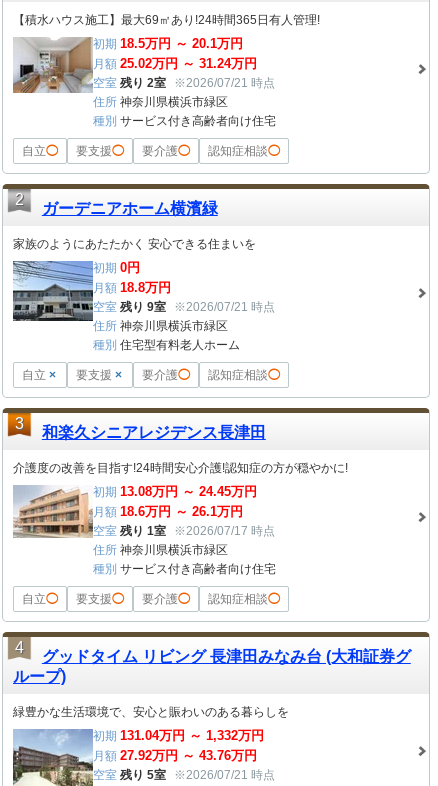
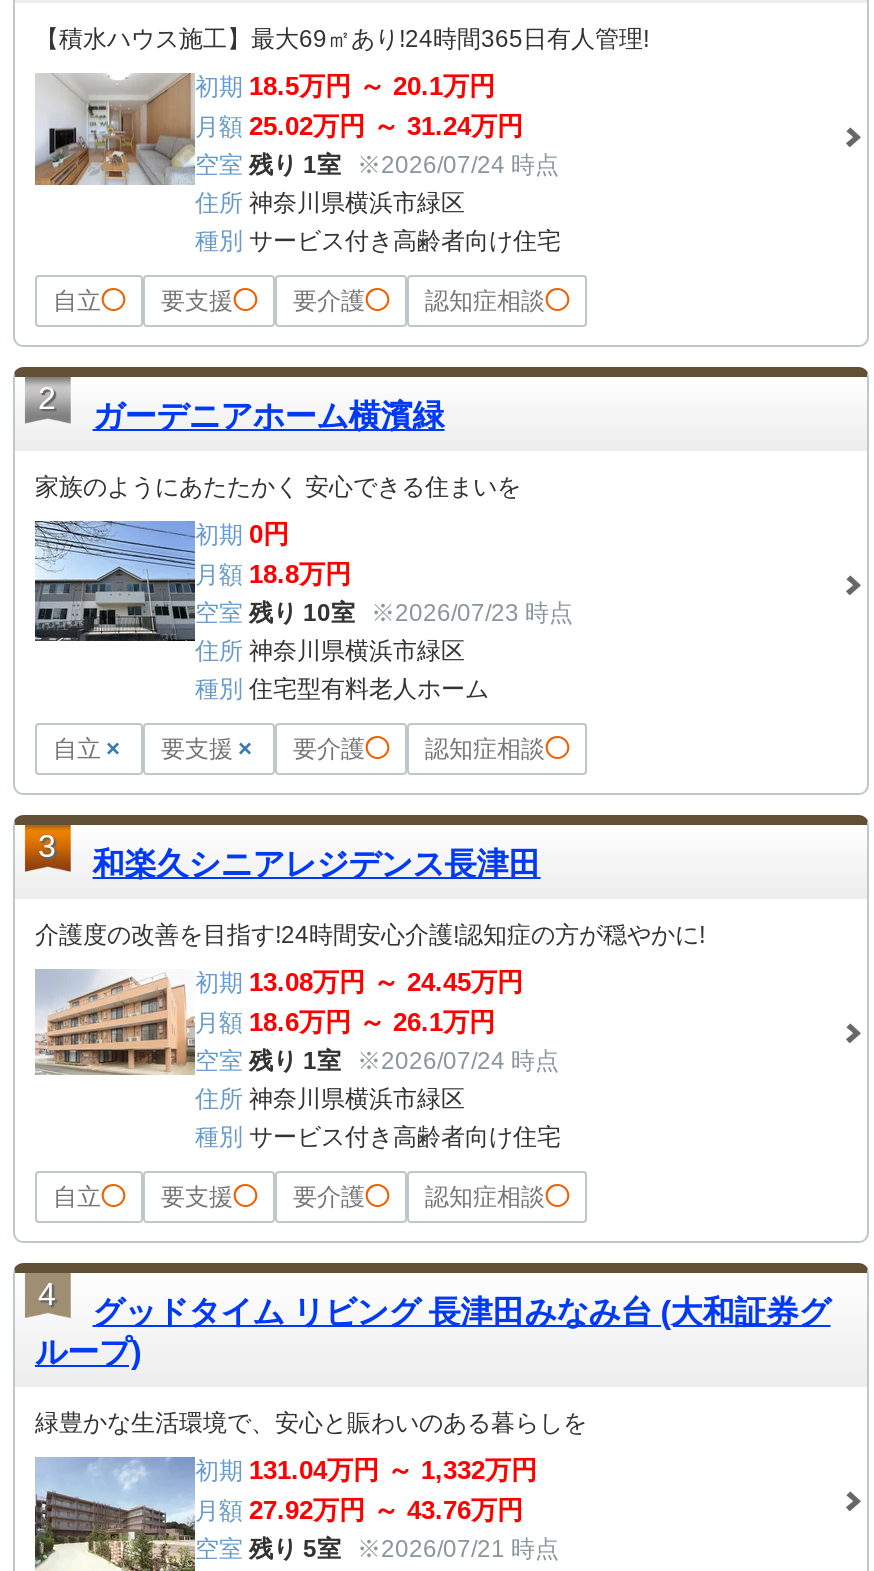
[93,76,275,90] 空室 残り 2室 ※2026/07/21 時点 -> [195,150,559,178] 空室 残り 1室 ※2026/07/24 時点
[93,300,275,314] 空室 残り 9室 ※2026/07/21 時点 -> [195,598,573,626] 空室 残り 10室 ※2026/07/23 時点
[93,524,275,538] 空室 残り 1室 ※2026/07/17 時点 -> [195,1046,559,1074] 空室 残り 1室 ※2026/07/24 時点

